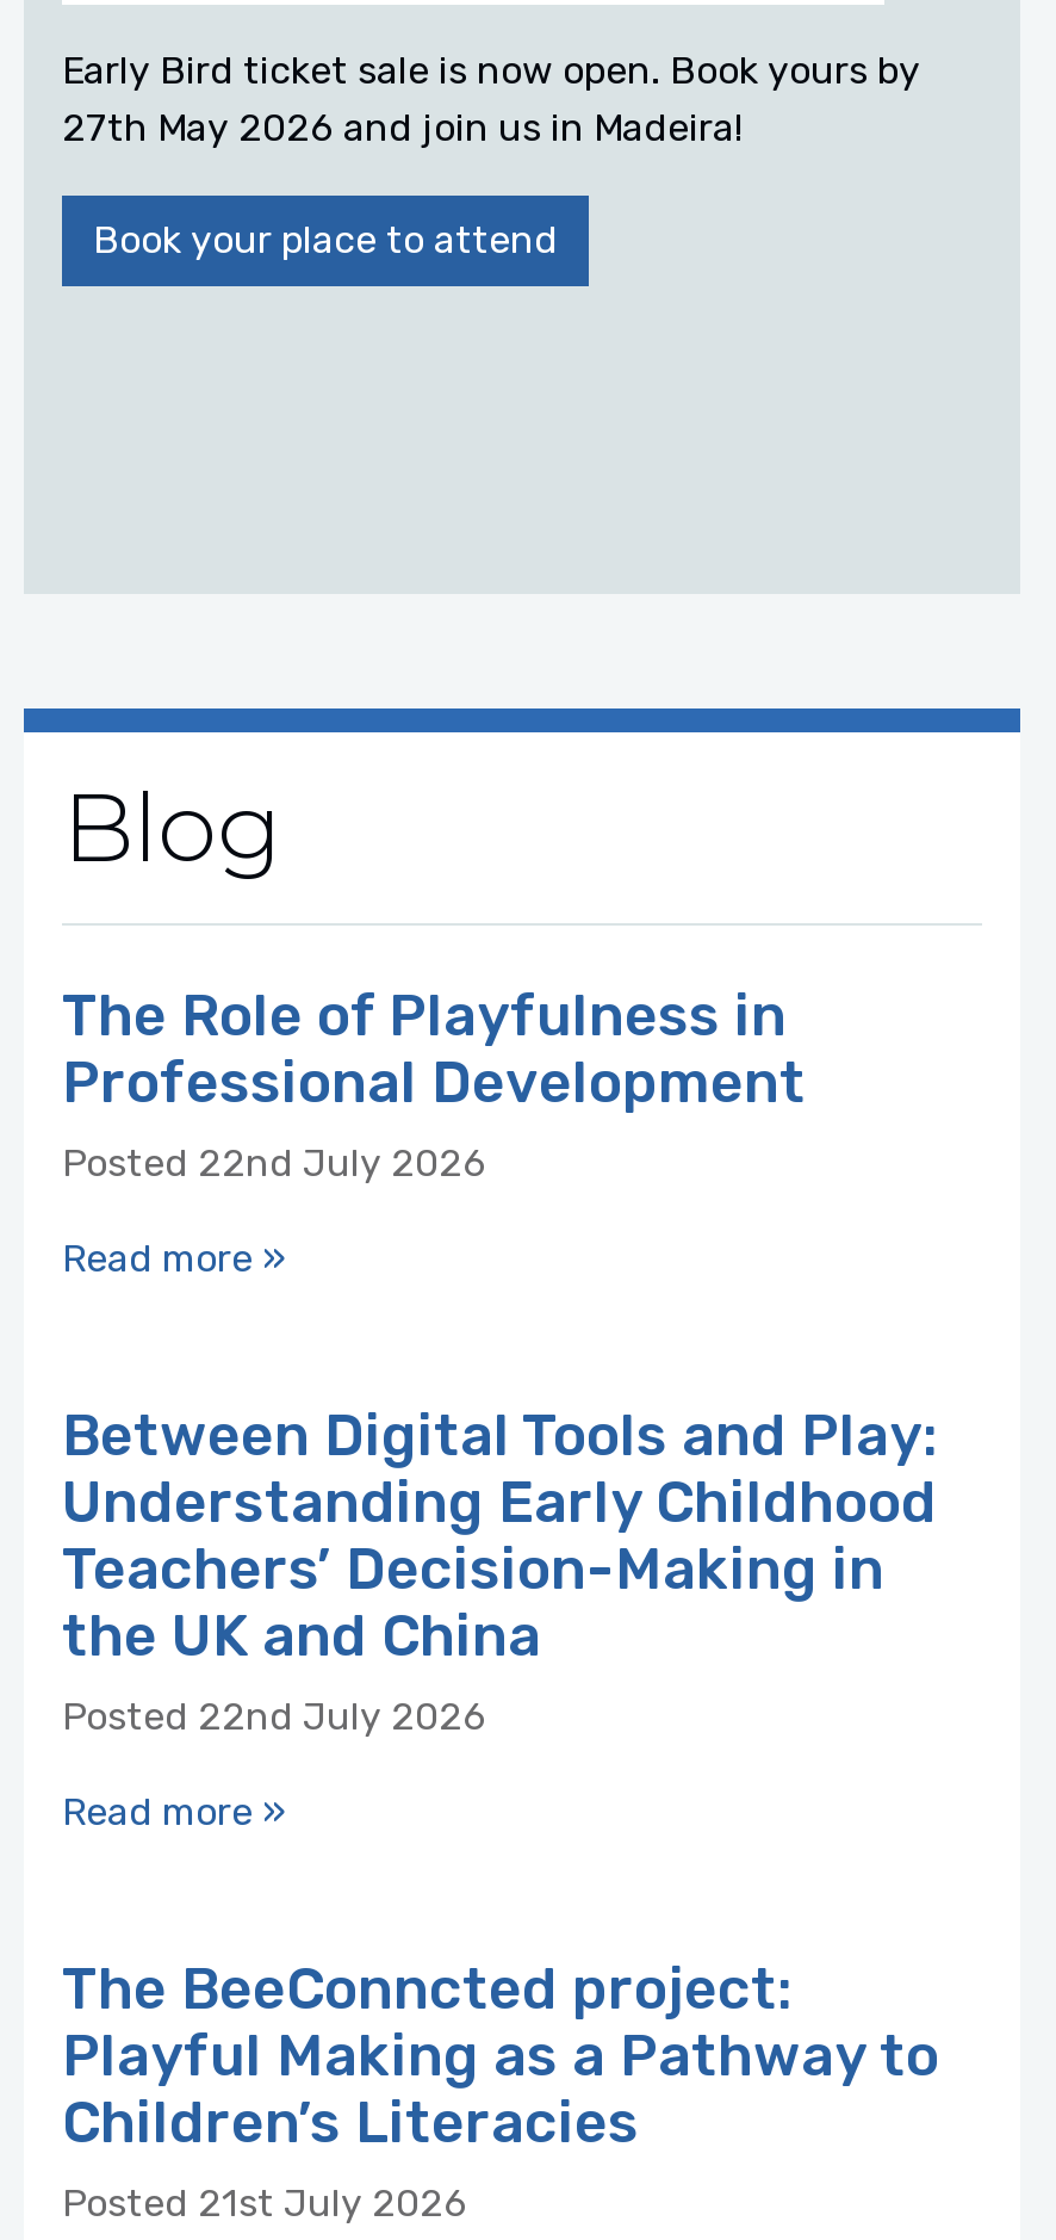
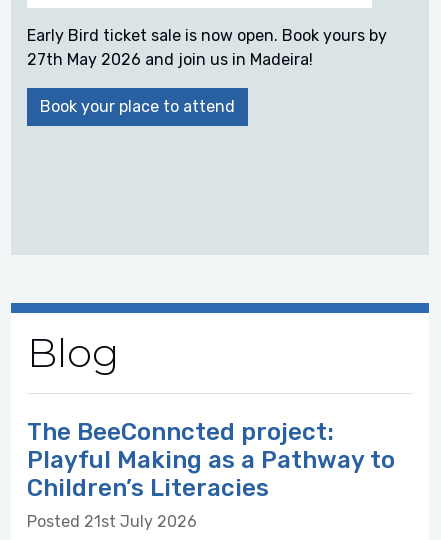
[62,982,939,1834] The Role of Playfulness in | Professional Development | Posted 22nd July 2026 | Read more » | Between Digital Tools and Play: | Understanding Early Childhood | Teachers’ Decision-Making in | the UK and China | Posted 22nd July 2026 | Read more » -> none

